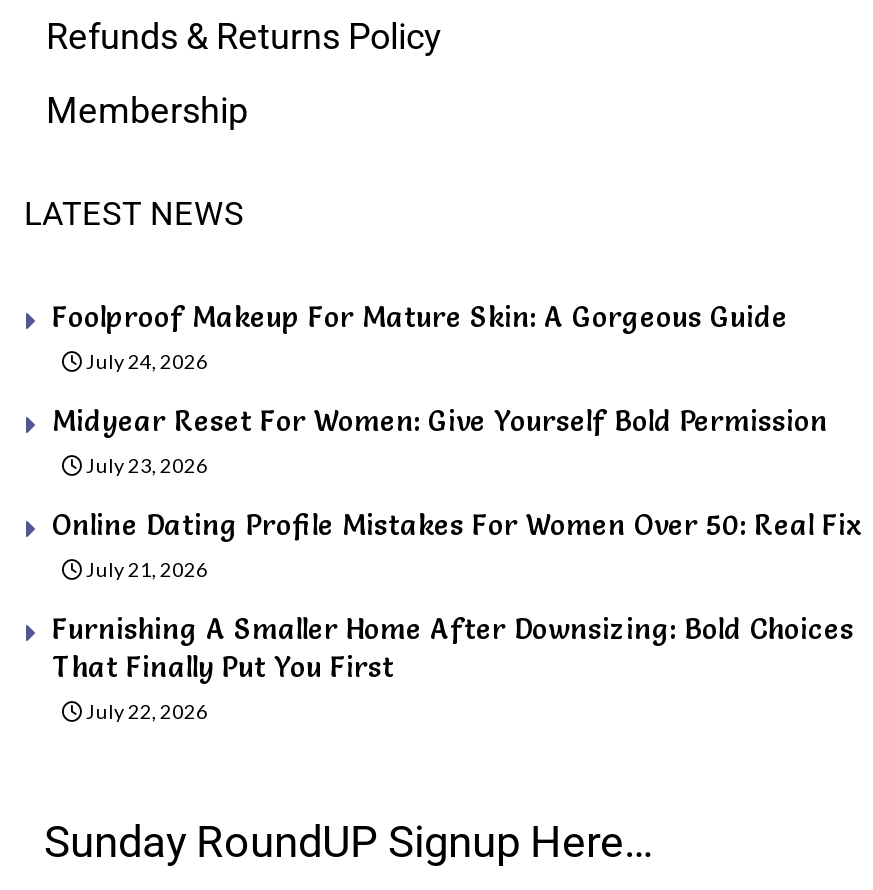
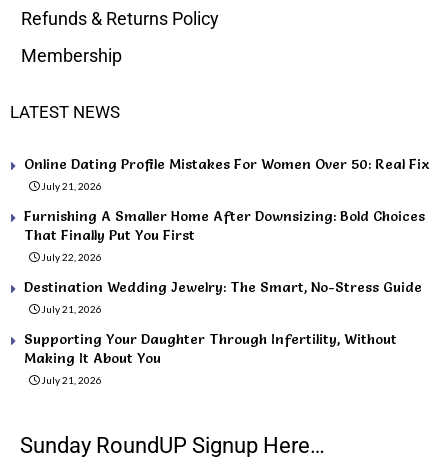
[52,298,828,476] Foolproof Makeup For Mature Skin: A Gorgeous Guide | July 24, 2026 | Midyear Reset For Women: Give Yourself Bold Permission | July 23, 2026 -> none
moved [52,506,862,722] -> [24,155,429,263]: Online Dating Profile Mistakes For Women Over 50: Real Fix | July 21, 2026 | Furnishing A Smaller Home After Downsizing: Bold Choices | That Finally Put You First | July 22, 2026
none -> [24,278,422,386] Destination Wedding Jewelry: The Smart, No-Stress Guide | July 21, 2026 | Supporting Your Daughter Through Infertility, Without | Making It About You | July 21, 2026

